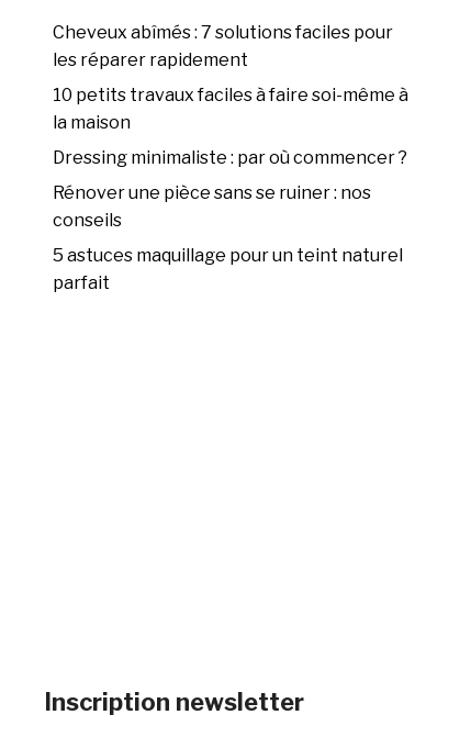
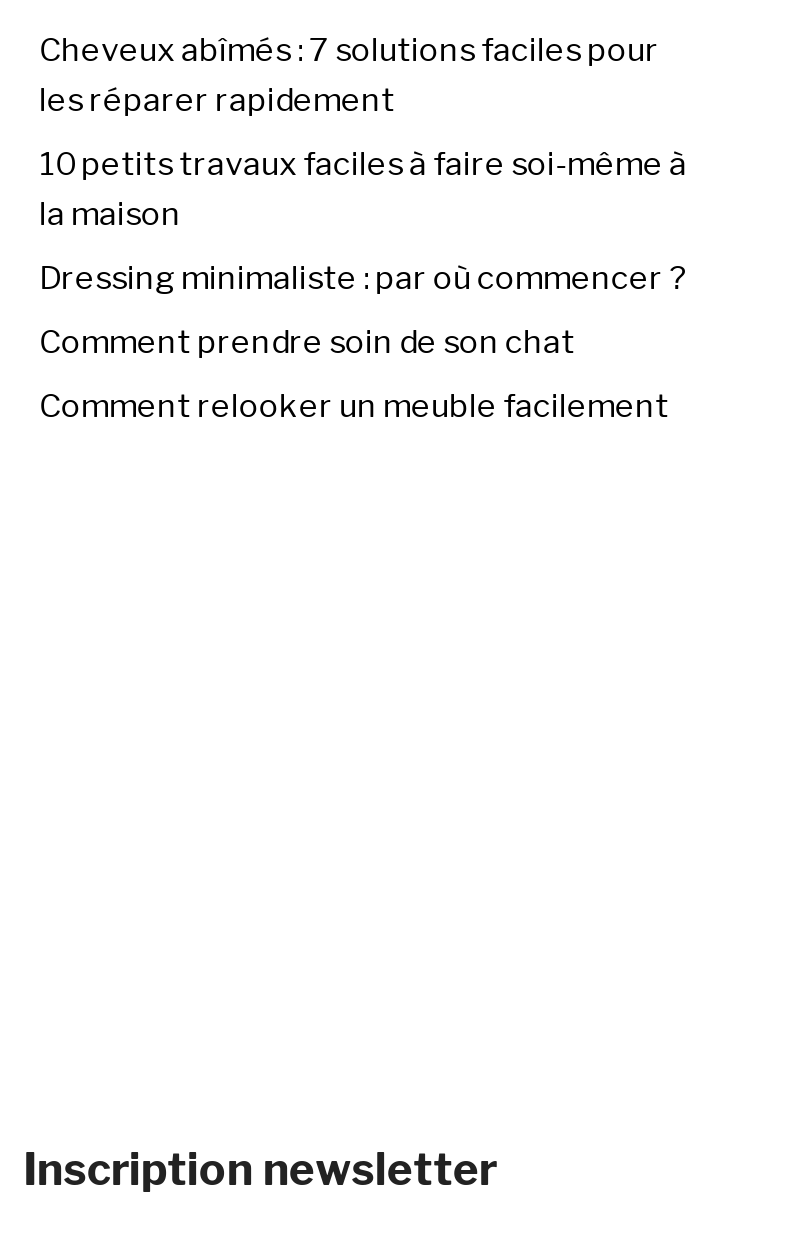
[53,183,371,231] Rénover une pièce sans se ruiner : nos | conseils -> [39,324,575,362] Comment prendre soin de son chat
[53,245,403,294] 5 astuces maquillage pour un teint naturel | parfait -> [39,388,669,426] Comment relooker un meuble facilement

